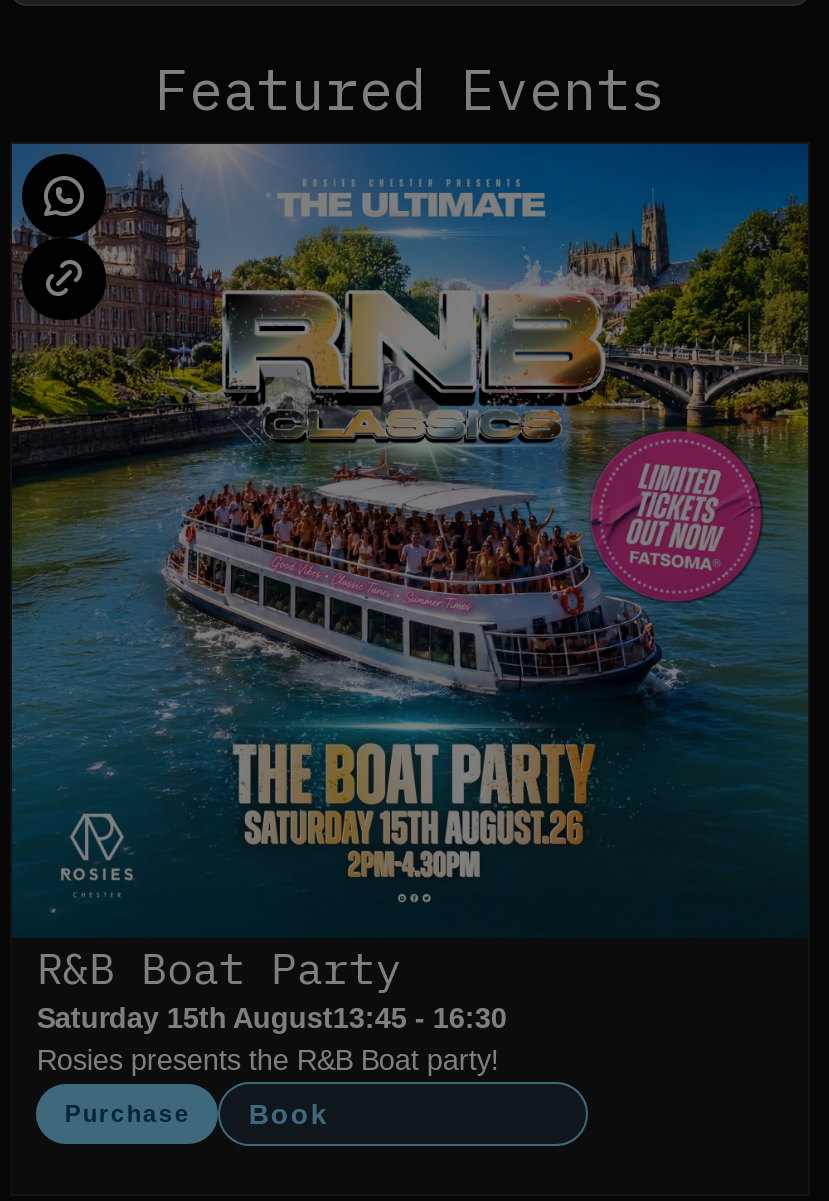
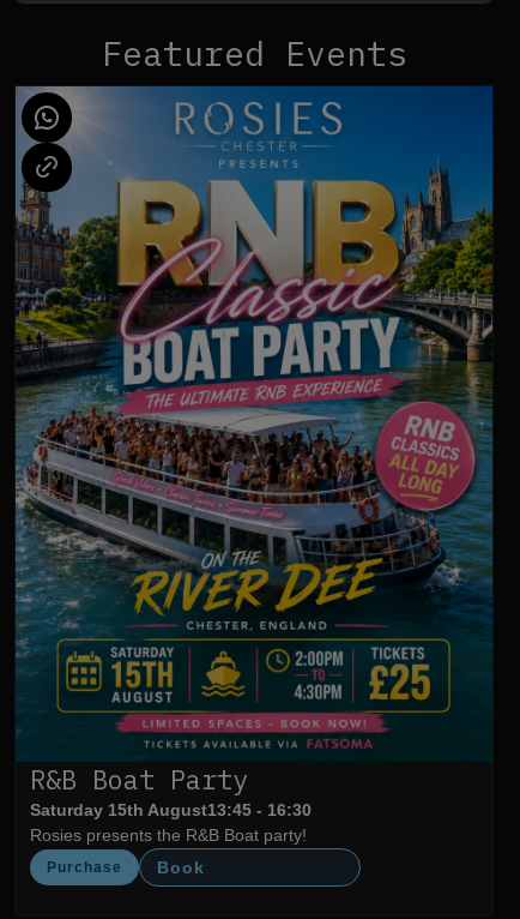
[12,142,810,918] [image] -> [14,86,494,750] [image]

